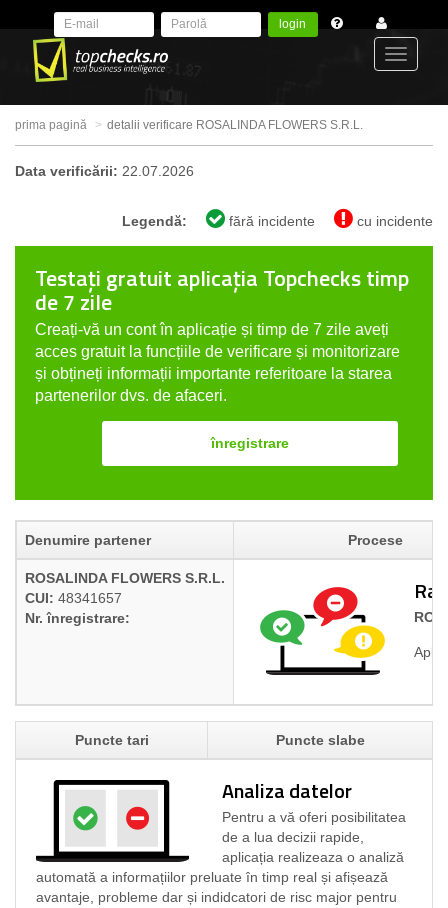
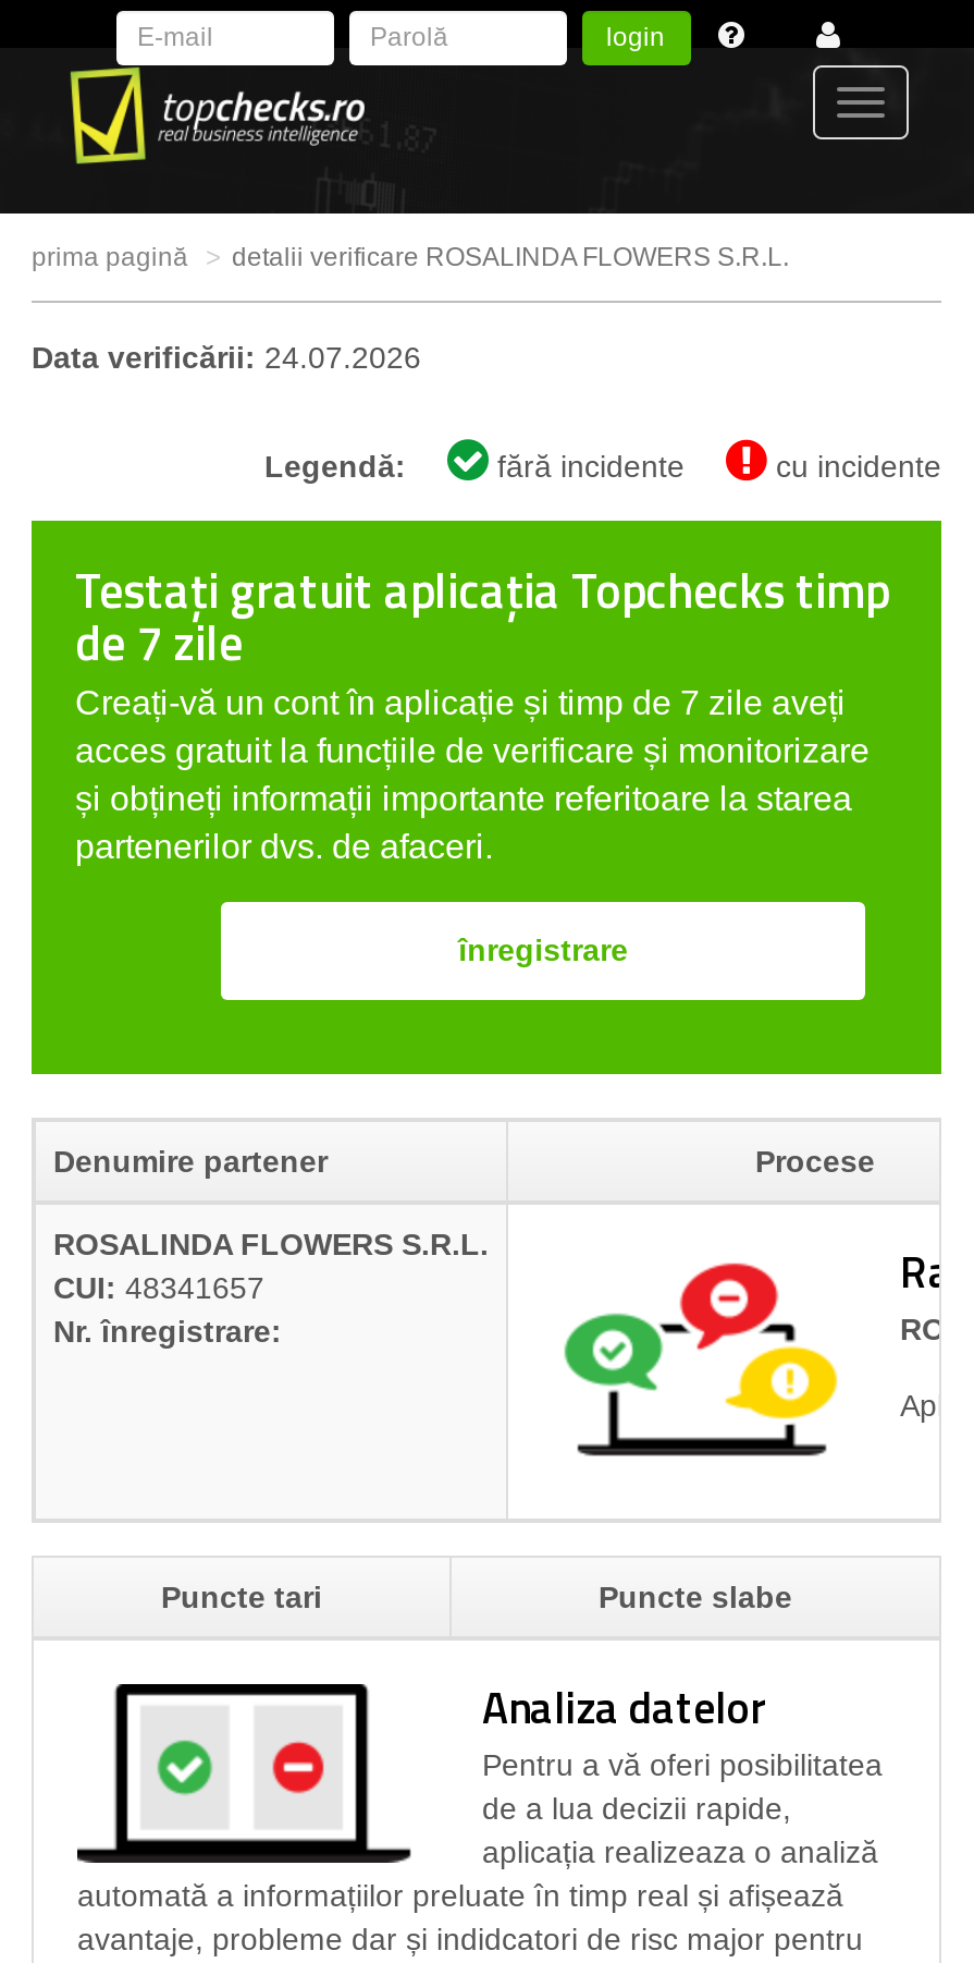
[15,163,194,179] Data verificării: 22.07.2026 -> [32,340,421,375] Data verificării: 24.07.2026

